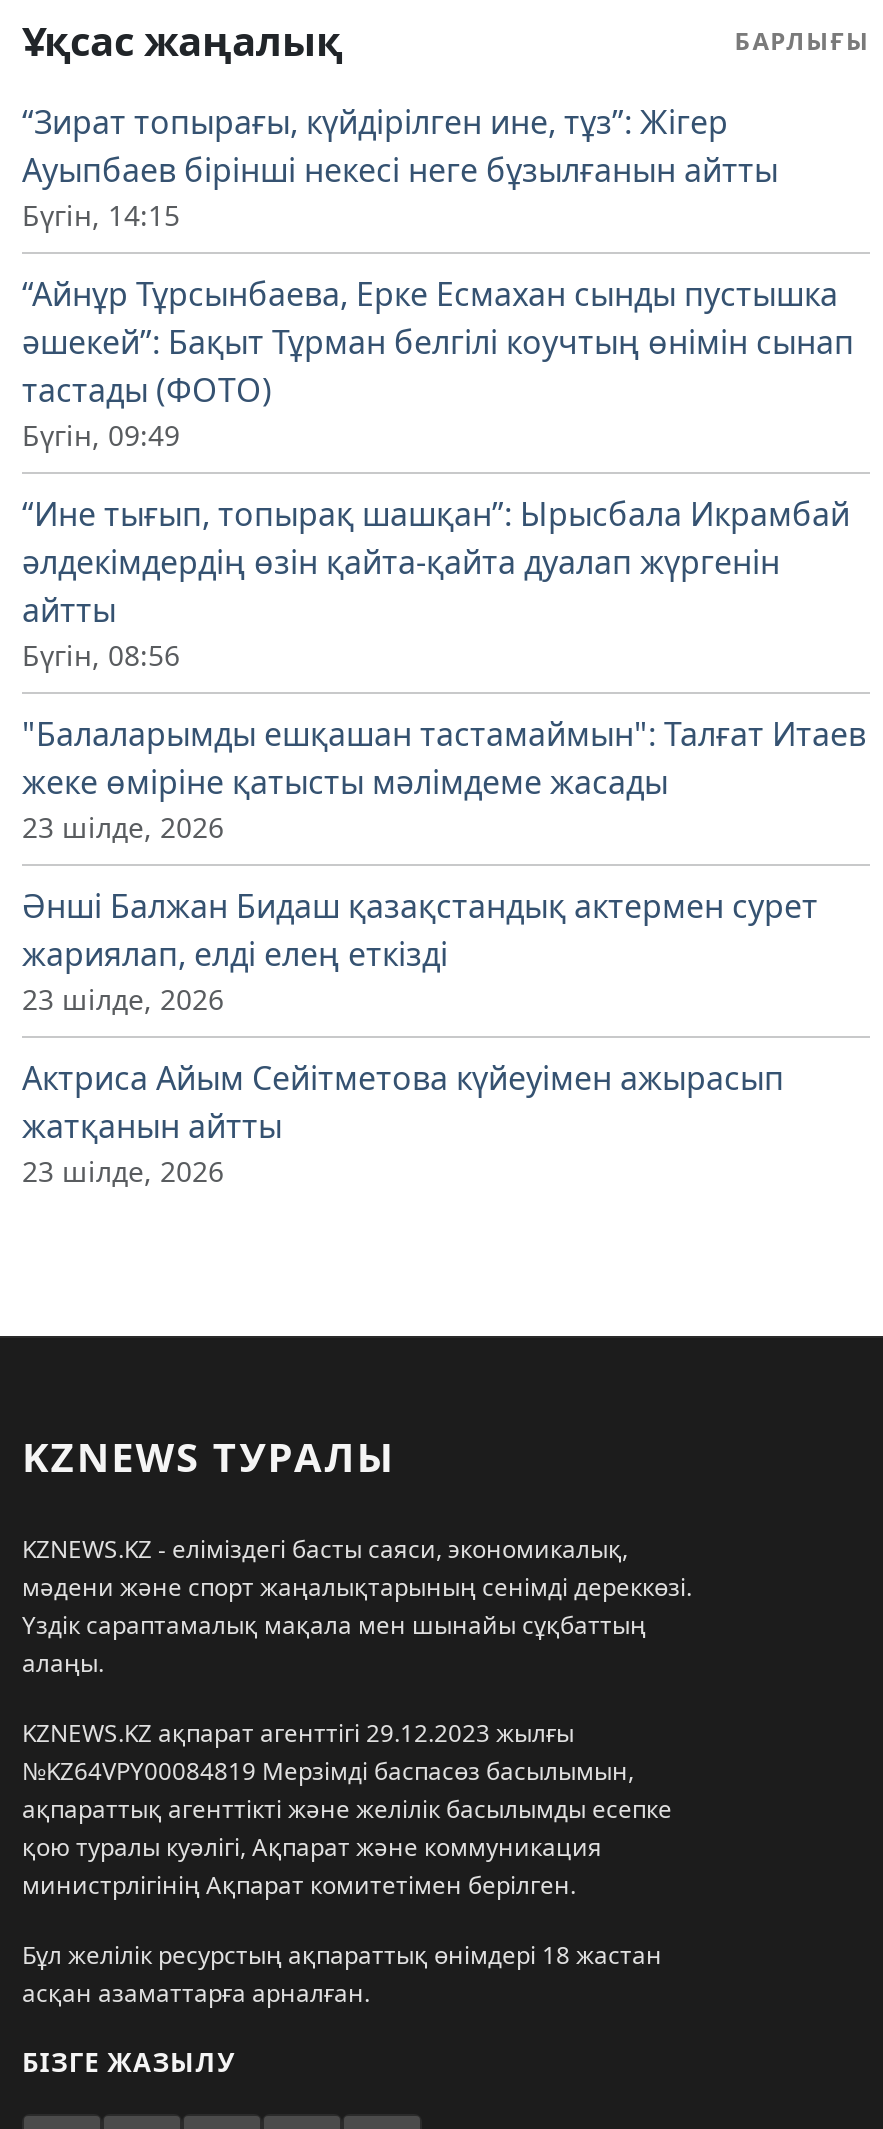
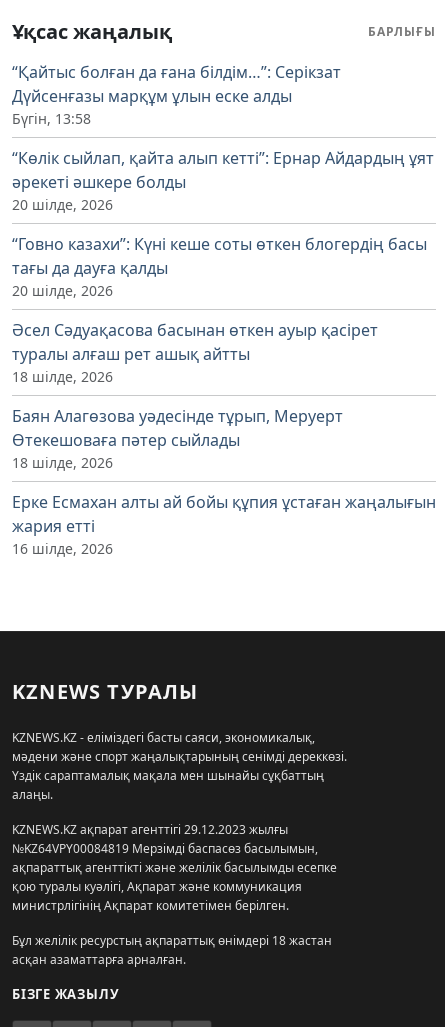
[22,99,778,233] “Зират топырағы, күйдірілген ине, тұз”: Жігер | Ауыпбаев бірінші некесі неге бұзылғанын айтты | Бүгін, 14:15 -> [12,60,341,127] “Қайтыс болған да ғана білдім…”: Серікзат | Дүйсенғазы марқұм ұлын еске алды | Бүгін, 13:58
[22,271,854,453] “Айнұр Тұрсынбаева, Ерке Есмахан сынды пустышка | әшекей”: Бақыт Тұрман белгілі коучтың өнімін сынап | тастады (ФОТО) | Бүгін, 09:49 -> [12,146,434,213] “Көлік сыйлап, қайта алып кетті”: Ернар Айдардың ұят | әрекеті әшкере болды | 20 шілде, 2026
[22,491,850,673] “Ине тығып, топырақ шашқан”: Ырысбала Икрамбай | әлдекімдердің өзін қайта-қайта дуалап жүргенін | айтты | Бүгін, 08:56 -> [12,232,427,299] “Говно казахи”: Күні кеше соты өткен блогердің басы | тағы да дауға қалды | 20 шілде, 2026
[22,711,866,845] "Балаларымды ешқашан тастамаймын": Талғат Итаев | жеке өміріне қатысты мәлімдеме жасады | 23 шілде, 2026 -> [12,318,378,385] Әсел Сәдуақасова басынан өткен ауыр қасірет | туралы алғаш рет ашық айтты | 18 шілде, 2026
[22,883,818,1017] Әнші Балжан Бидаш қазақстандық актермен сурет | жариялап, елді елең еткізді | 23 шілде, 2026 -> [12,404,343,471] Баян Алагөзова уәдесінде тұрып, Меруерт | Өтекешоваға пәтер сыйлады | 18 шілде, 2026
[22,1055,784,1189] Актриса Айым Сейітметова күйеуімен ажырасып | жатқанын айтты | 23 шілде, 2026 -> [12,490,436,557] Ерке Есмахан алты ай бойы құпия ұстаған жаңалығын | жария етті | 16 шілде, 2026

